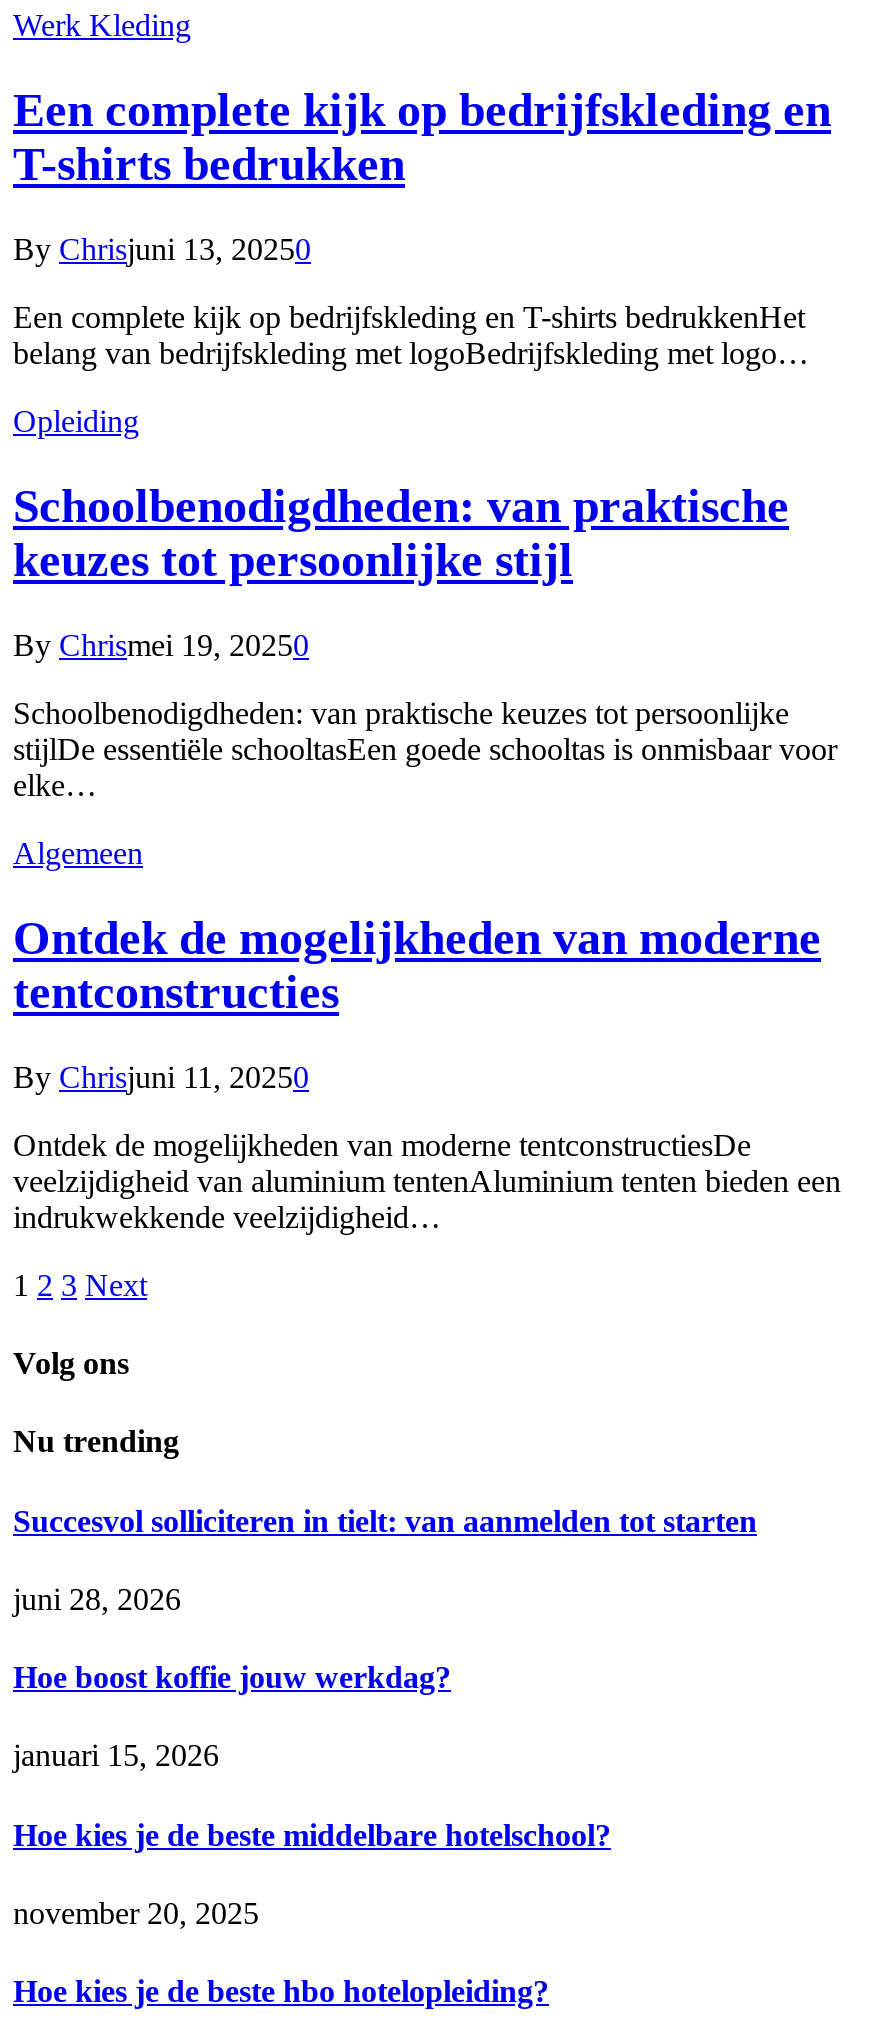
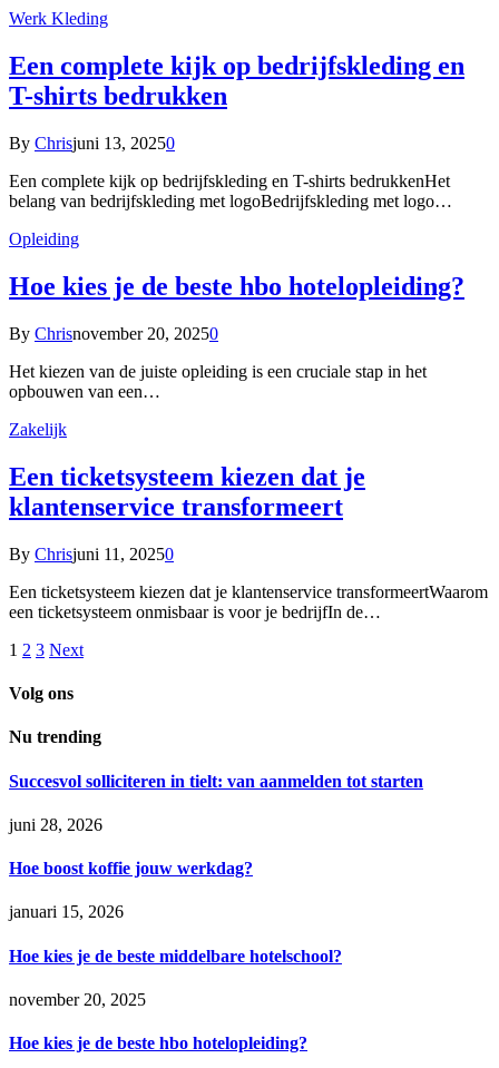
[13,480,789,586] Schoolbenodigdheden: van praktische | keuzes tot persoonlijke stijl -> [9,272,464,301] Hoe kies je de beste hbo hotelopleiding?
[13,628,309,662] By Chrismei 19, 20250 -> [9,324,218,343] By Chrisnovember 20, 20250
[13,696,837,802] Schoolbenodigdheden: van praktische keuzes tot persoonlijke | stijlDe essentiële schooltasEen goede schooltas is onmisbaar voor | elke… -> [9,362,427,401] Het kiezen van de juiste opleiding is een cruciale stap in het | opbouwen van een…
[13,836,143,870] Algemeen -> [9,420,67,439] Zakelijk
[13,912,821,1018] Ontdek de mogelijkheden van moderne | tentconstructies -> [9,462,365,521] Een ticketsysteem kiezen dat je | klantenservice transformeert
[13,1128,841,1234] Ontdek de mogelijkheden van moderne tentconstructiesDe | veelzijdigheid van aluminium tentenAluminium tenten bieden een | indrukwekkende veelzijdigheid… -> [9,582,488,621] Een ticketsysteem kiezen dat je klantenservice transformeertWaarom | een ticketsysteem onmisbaar is voor je bedrijfIn de…

